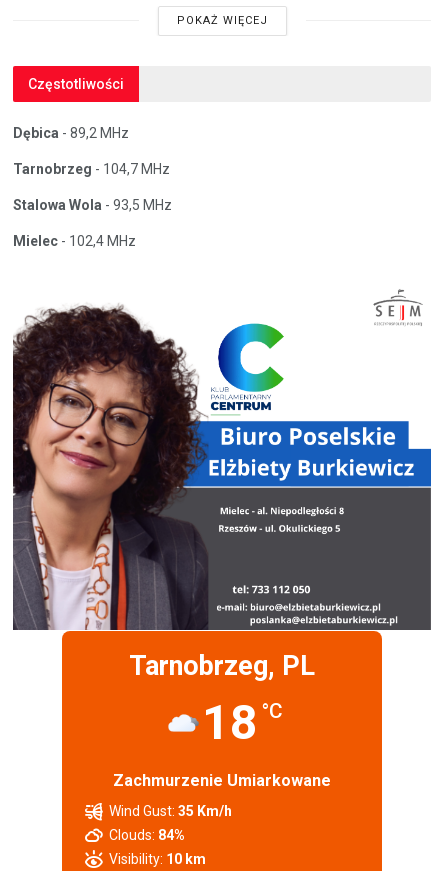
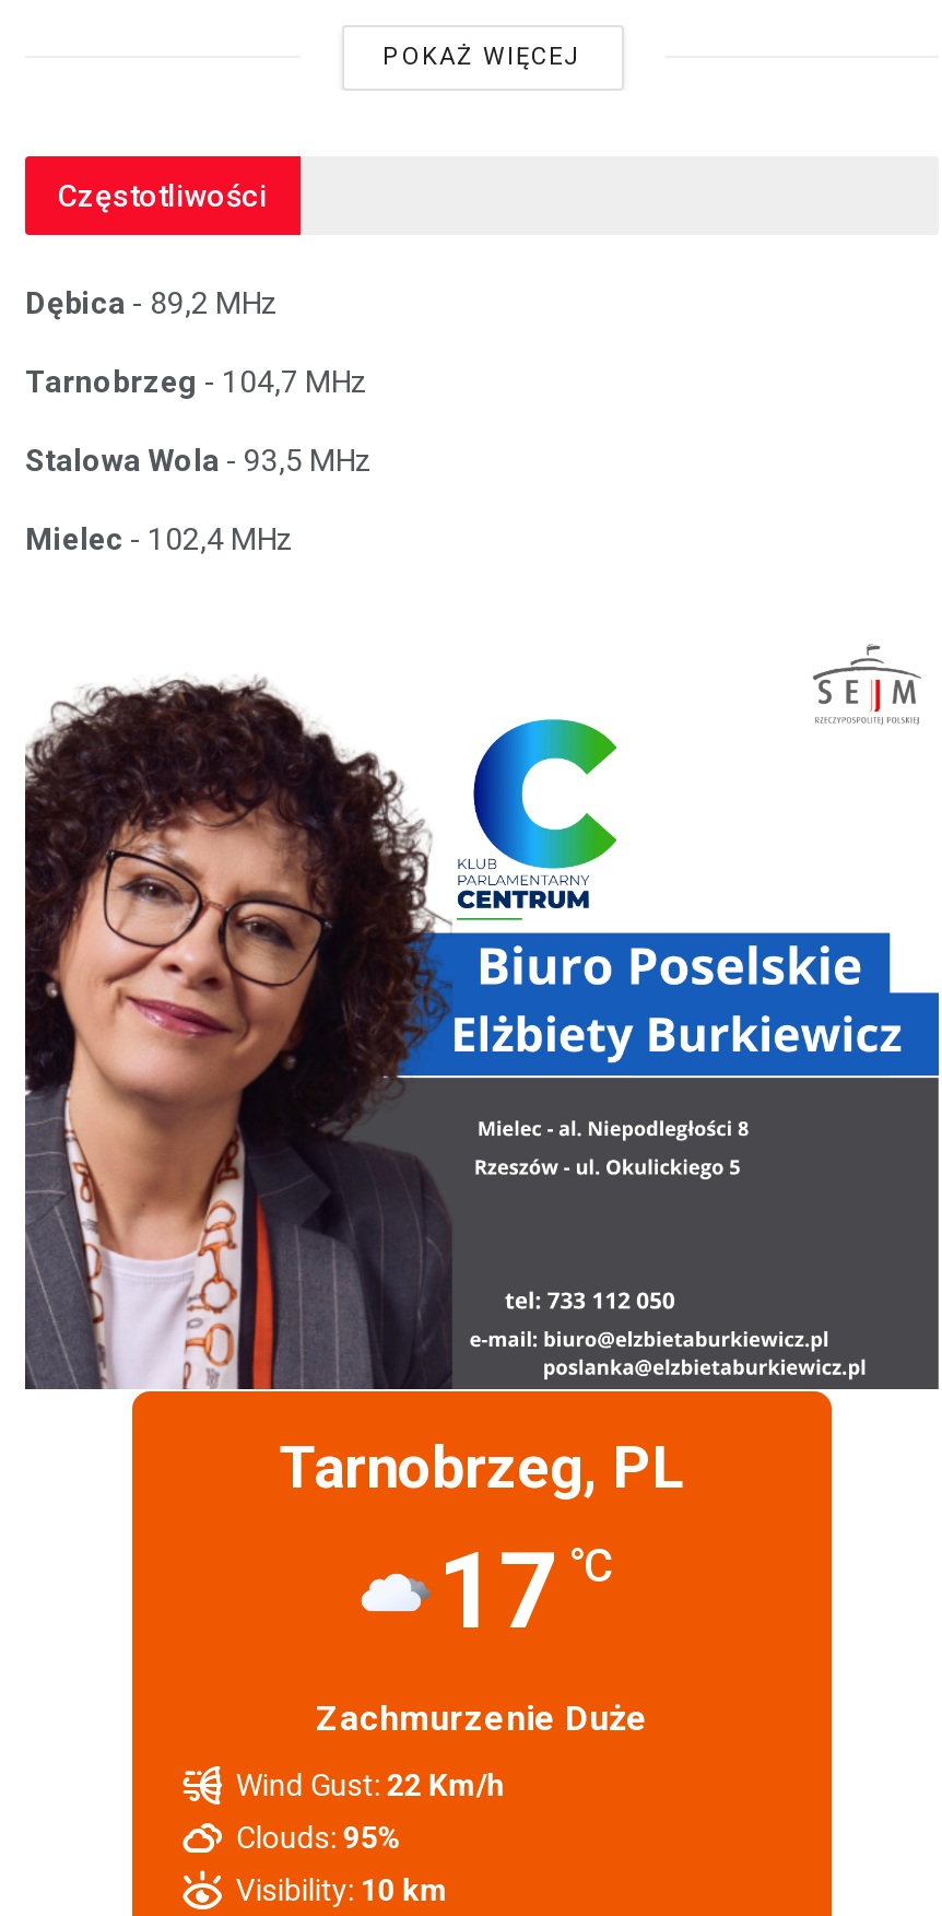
[201,694,282,751] 18 °C -> [437,1529,614,1654] 17 °C
[113,771,331,790] Zachmurzenie Umiarkowane -> [316,1698,648,1739] Zachmurzenie Duże
[109,803,232,819] Wind Gust: 35 Km/h -> [236,1768,505,1803] Wind Gust: 22 Km/h
[109,827,185,843] Clouds: 84% -> [236,1820,402,1855] Clouds: 95%

